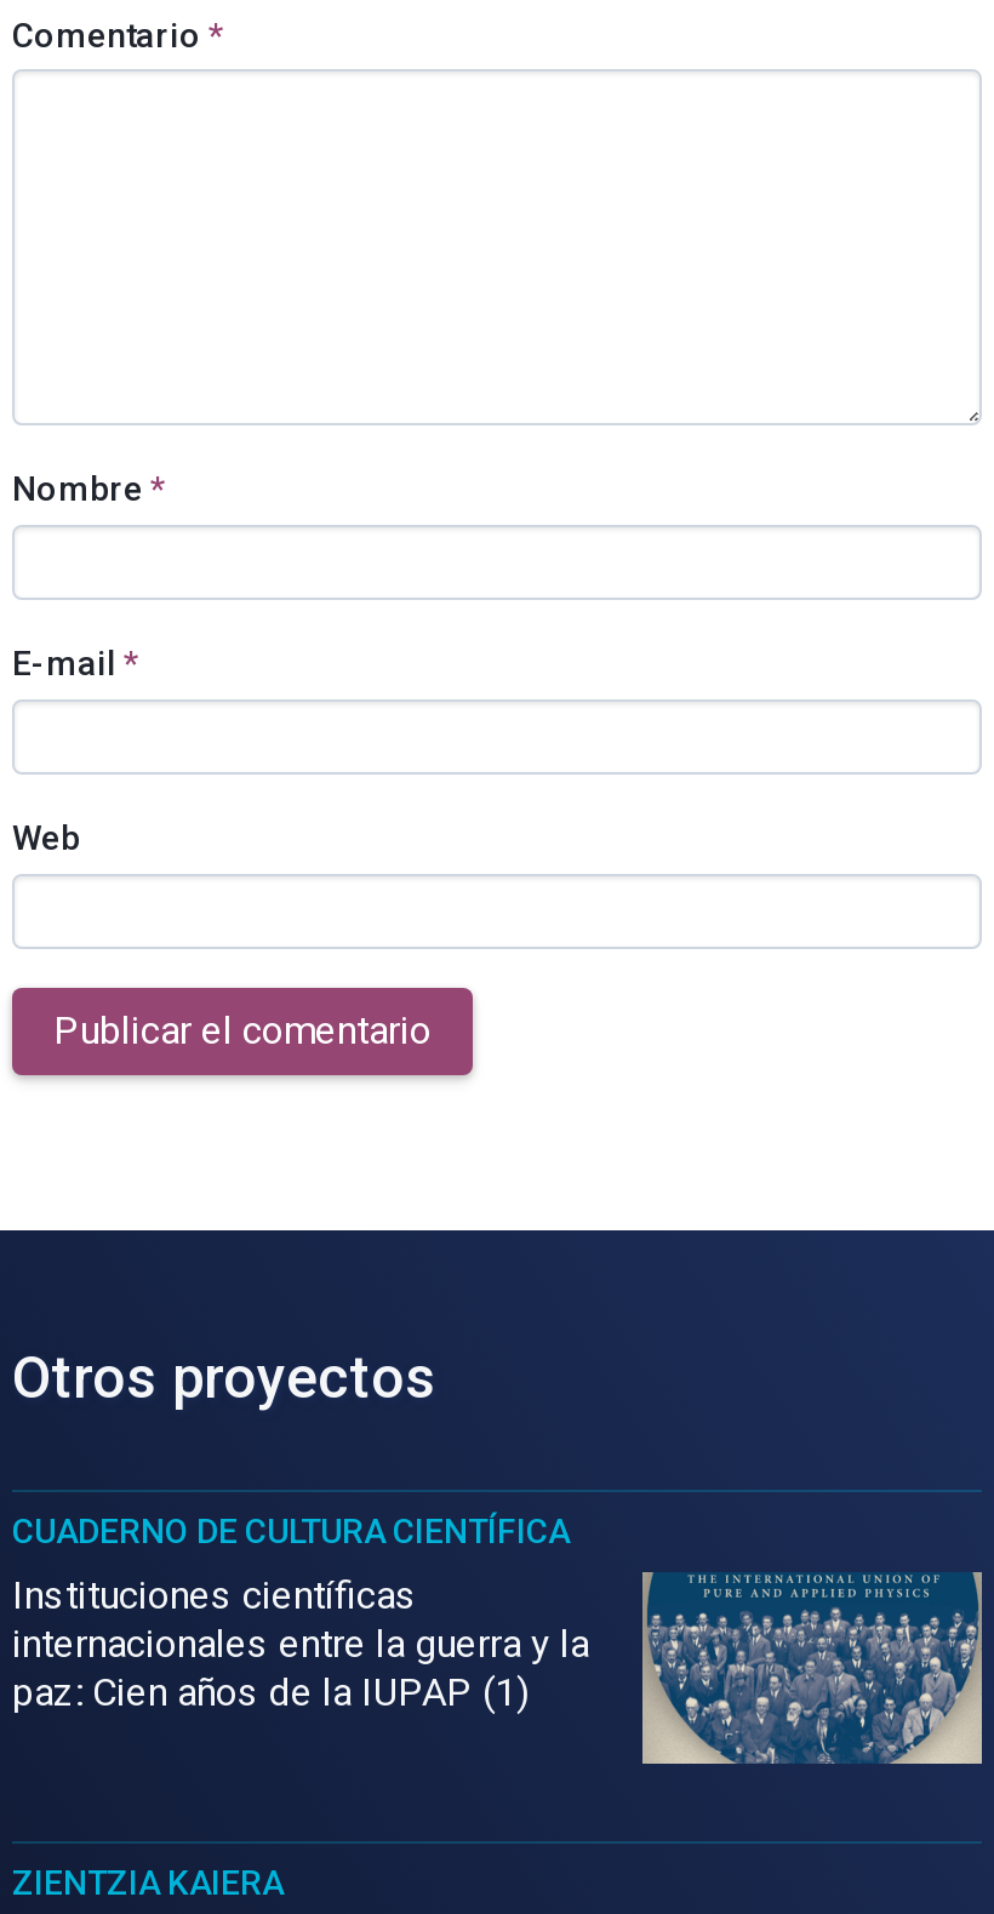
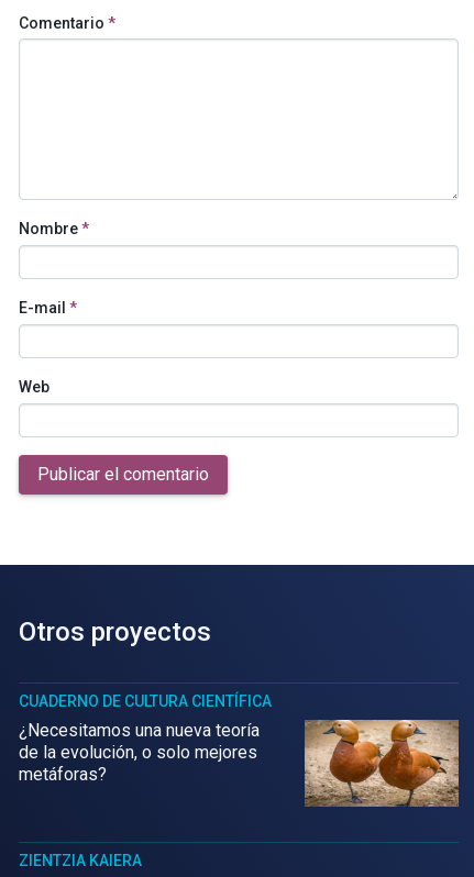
[12,1573,589,1716] Instituciones científicas | internacionales entre la guerra y la | paz: Cien años de la IUPAP (1) -> [19,720,260,785] ¿Necesitamos una nueva teoría | de la evolución, o solo mejores | metáforas?
[640,1572,984,1766] [image] -> [305,719,459,808] [image]

